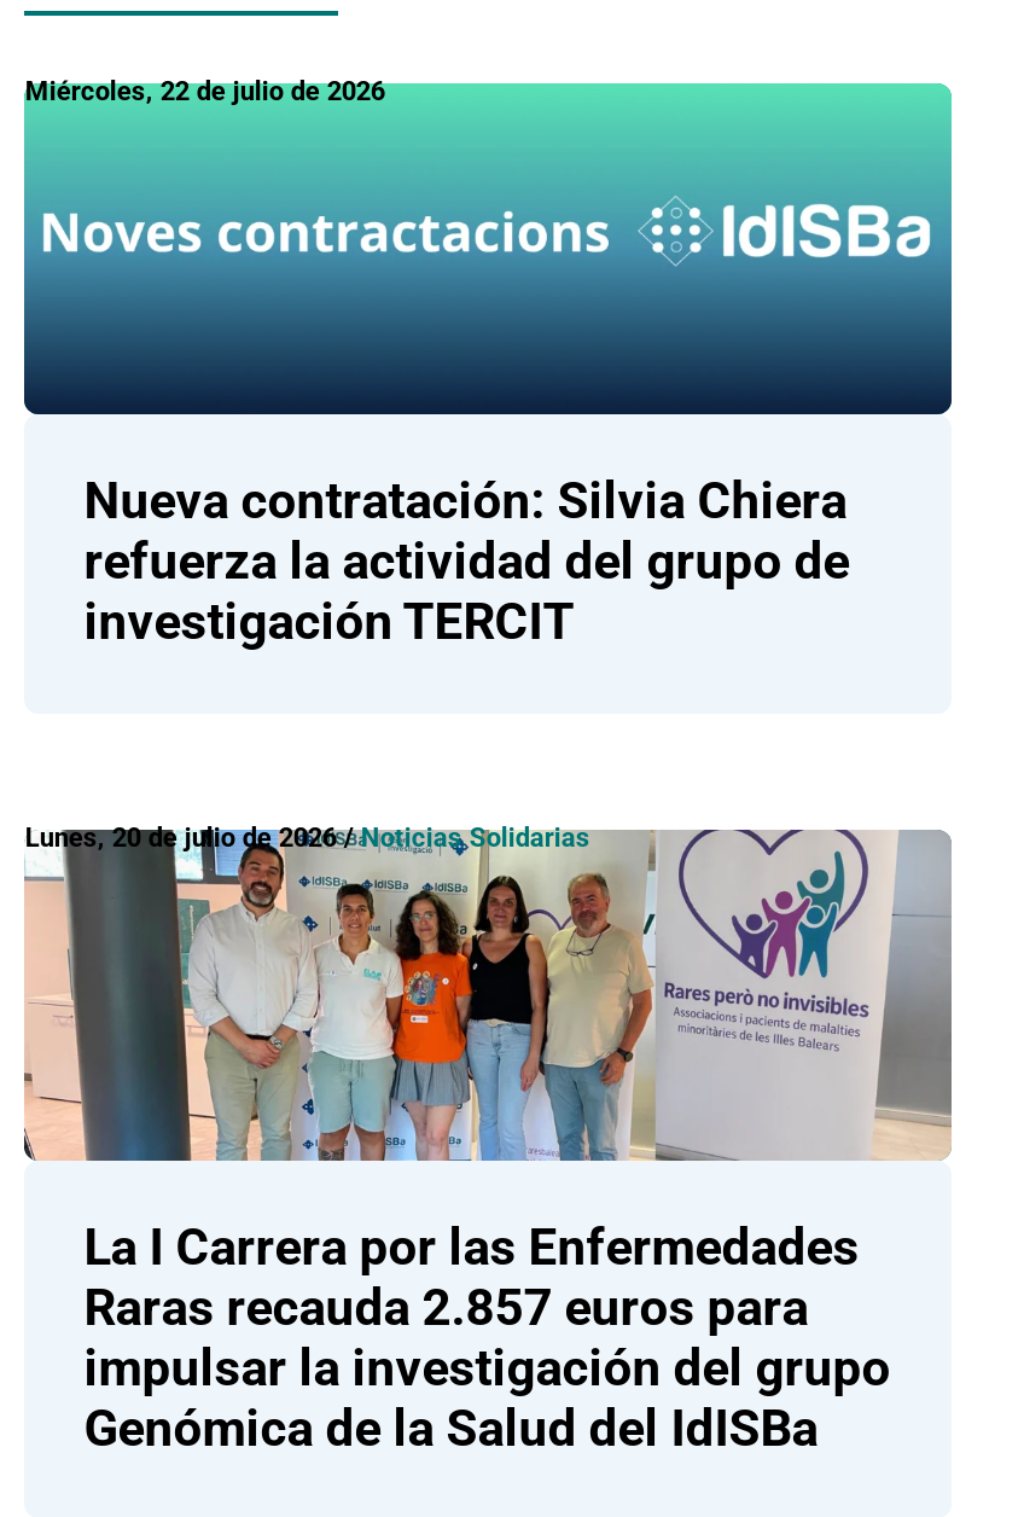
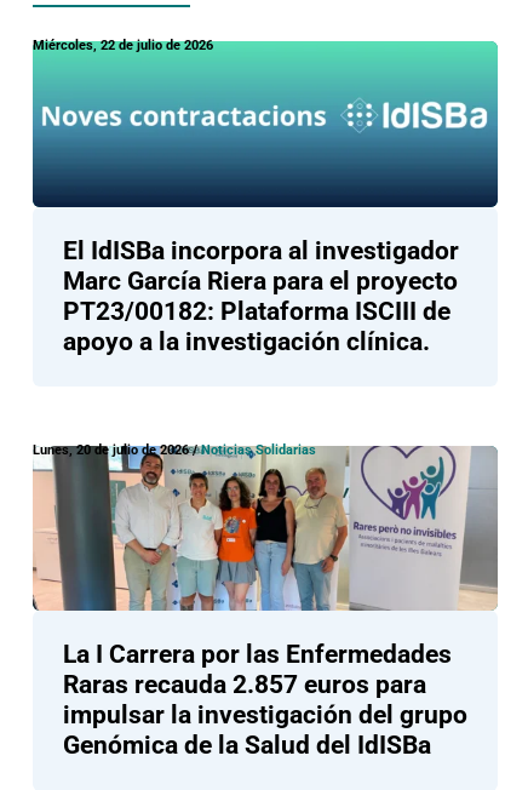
[84,473,849,651] Nueva contratación: Silvia Chiera | refuerza la actividad del grupo de | investigación TERCIT -> [63,236,459,356] El IdISBa incorpora al investigador | Marc García Riera para el proyecto | PT23/00182: Plataforma ISCIII de | apoyo a la investigación clínica.

